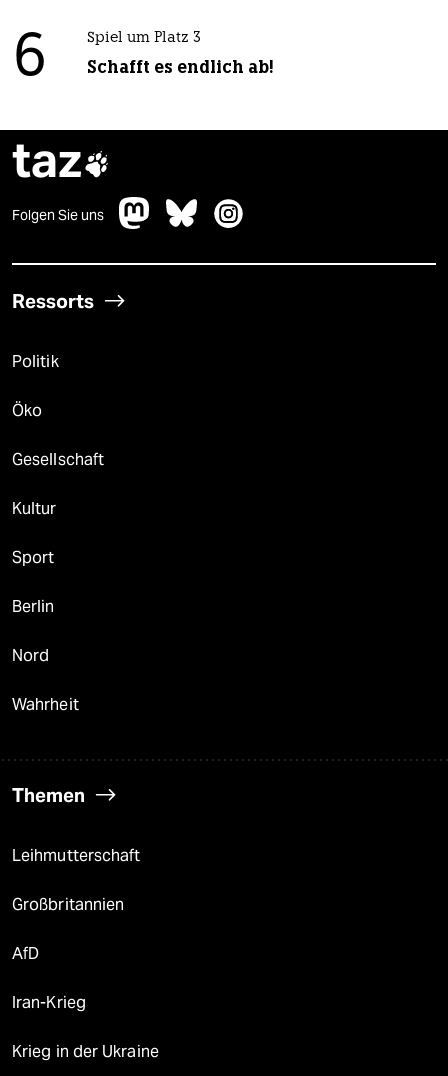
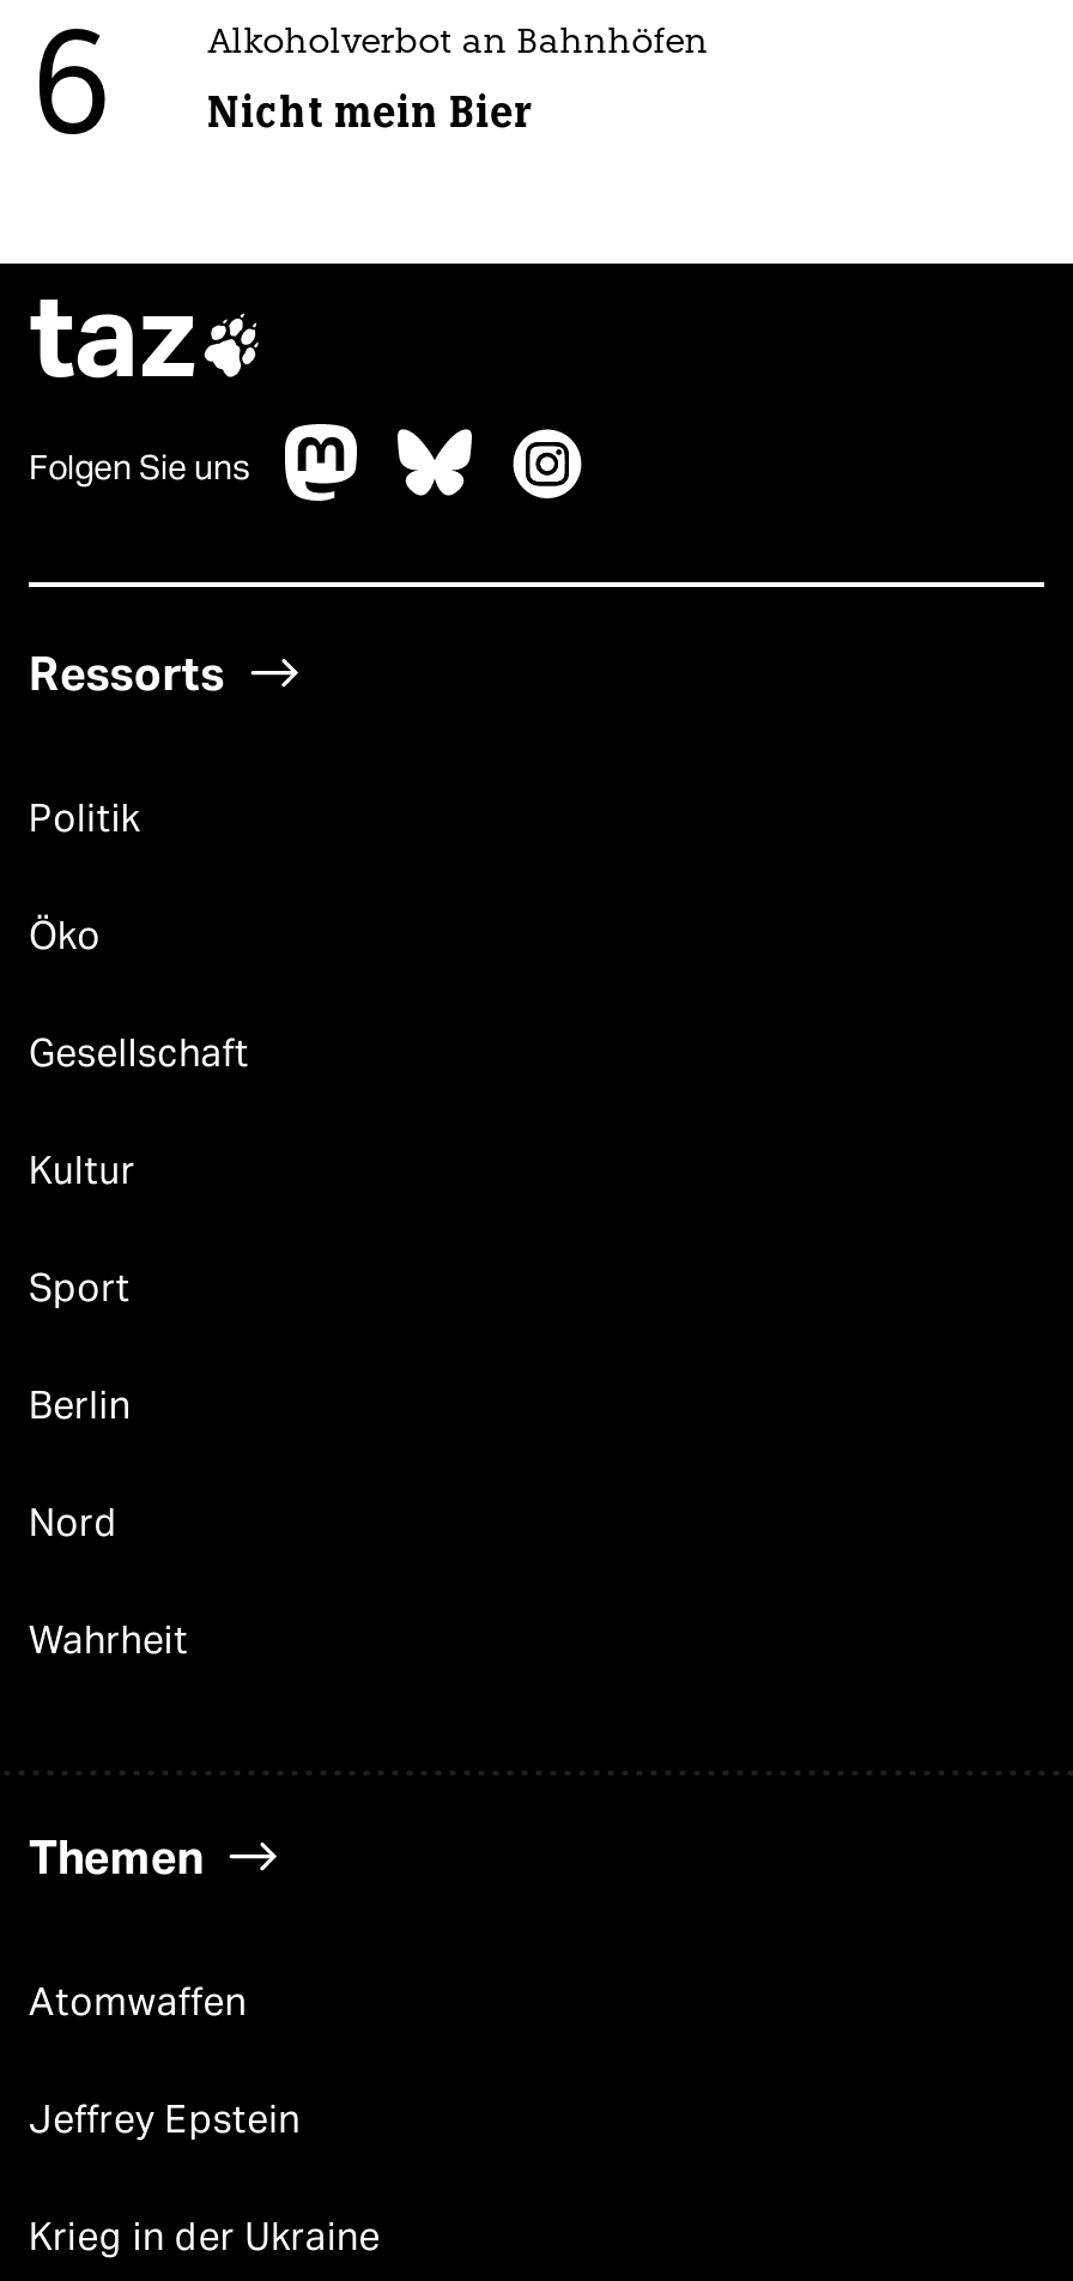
[87,31,201,46] Spiel um Platz 3 -> [208,27,708,63] Alkoholverbot an Bahnhöfen
[87,56,274,78] Schafft es endlich ab! -> [208,87,533,140] Nicht mein Bier
[12,846,140,1012] Leihmutterschaft | Großbritannien | AfD | Iran-Krieg -> [29,1980,300,2143] Atomwaffen | Jeffrey Epstein

